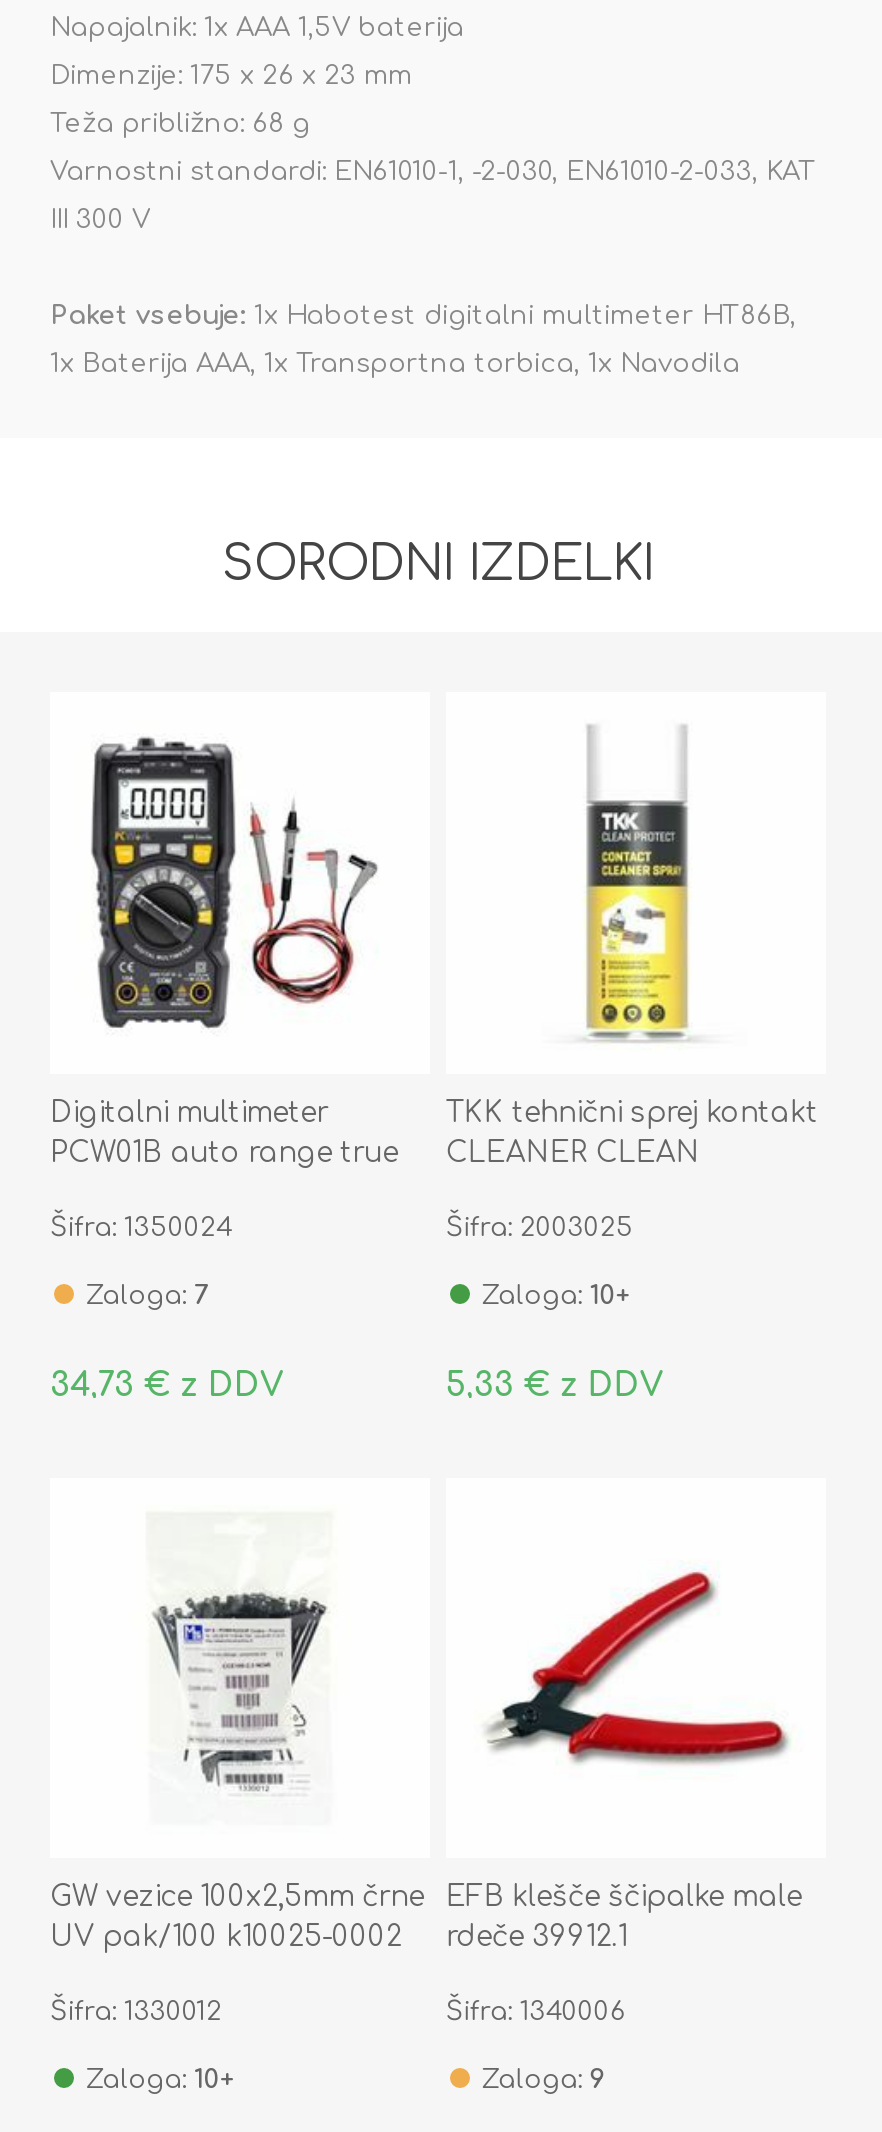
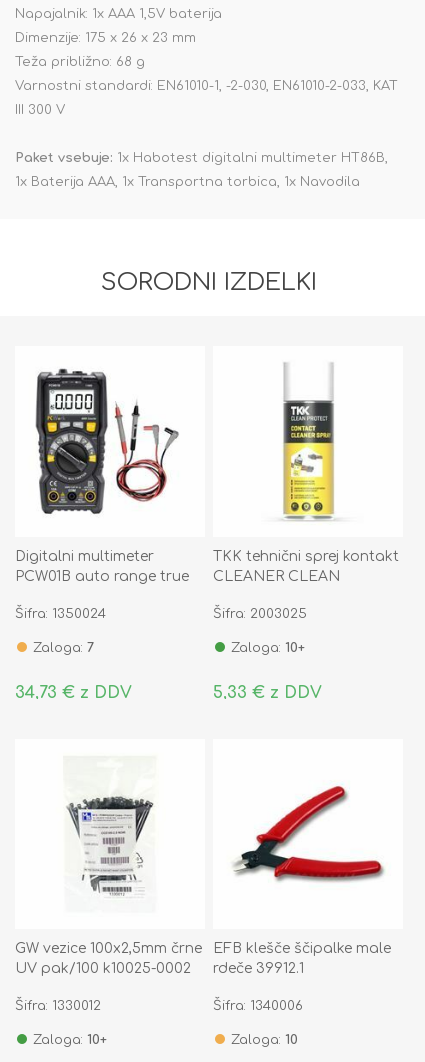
[482,2065,606,2093] Zaloga: 9 -> [231,1033,298,1047] Zaloga: 10

